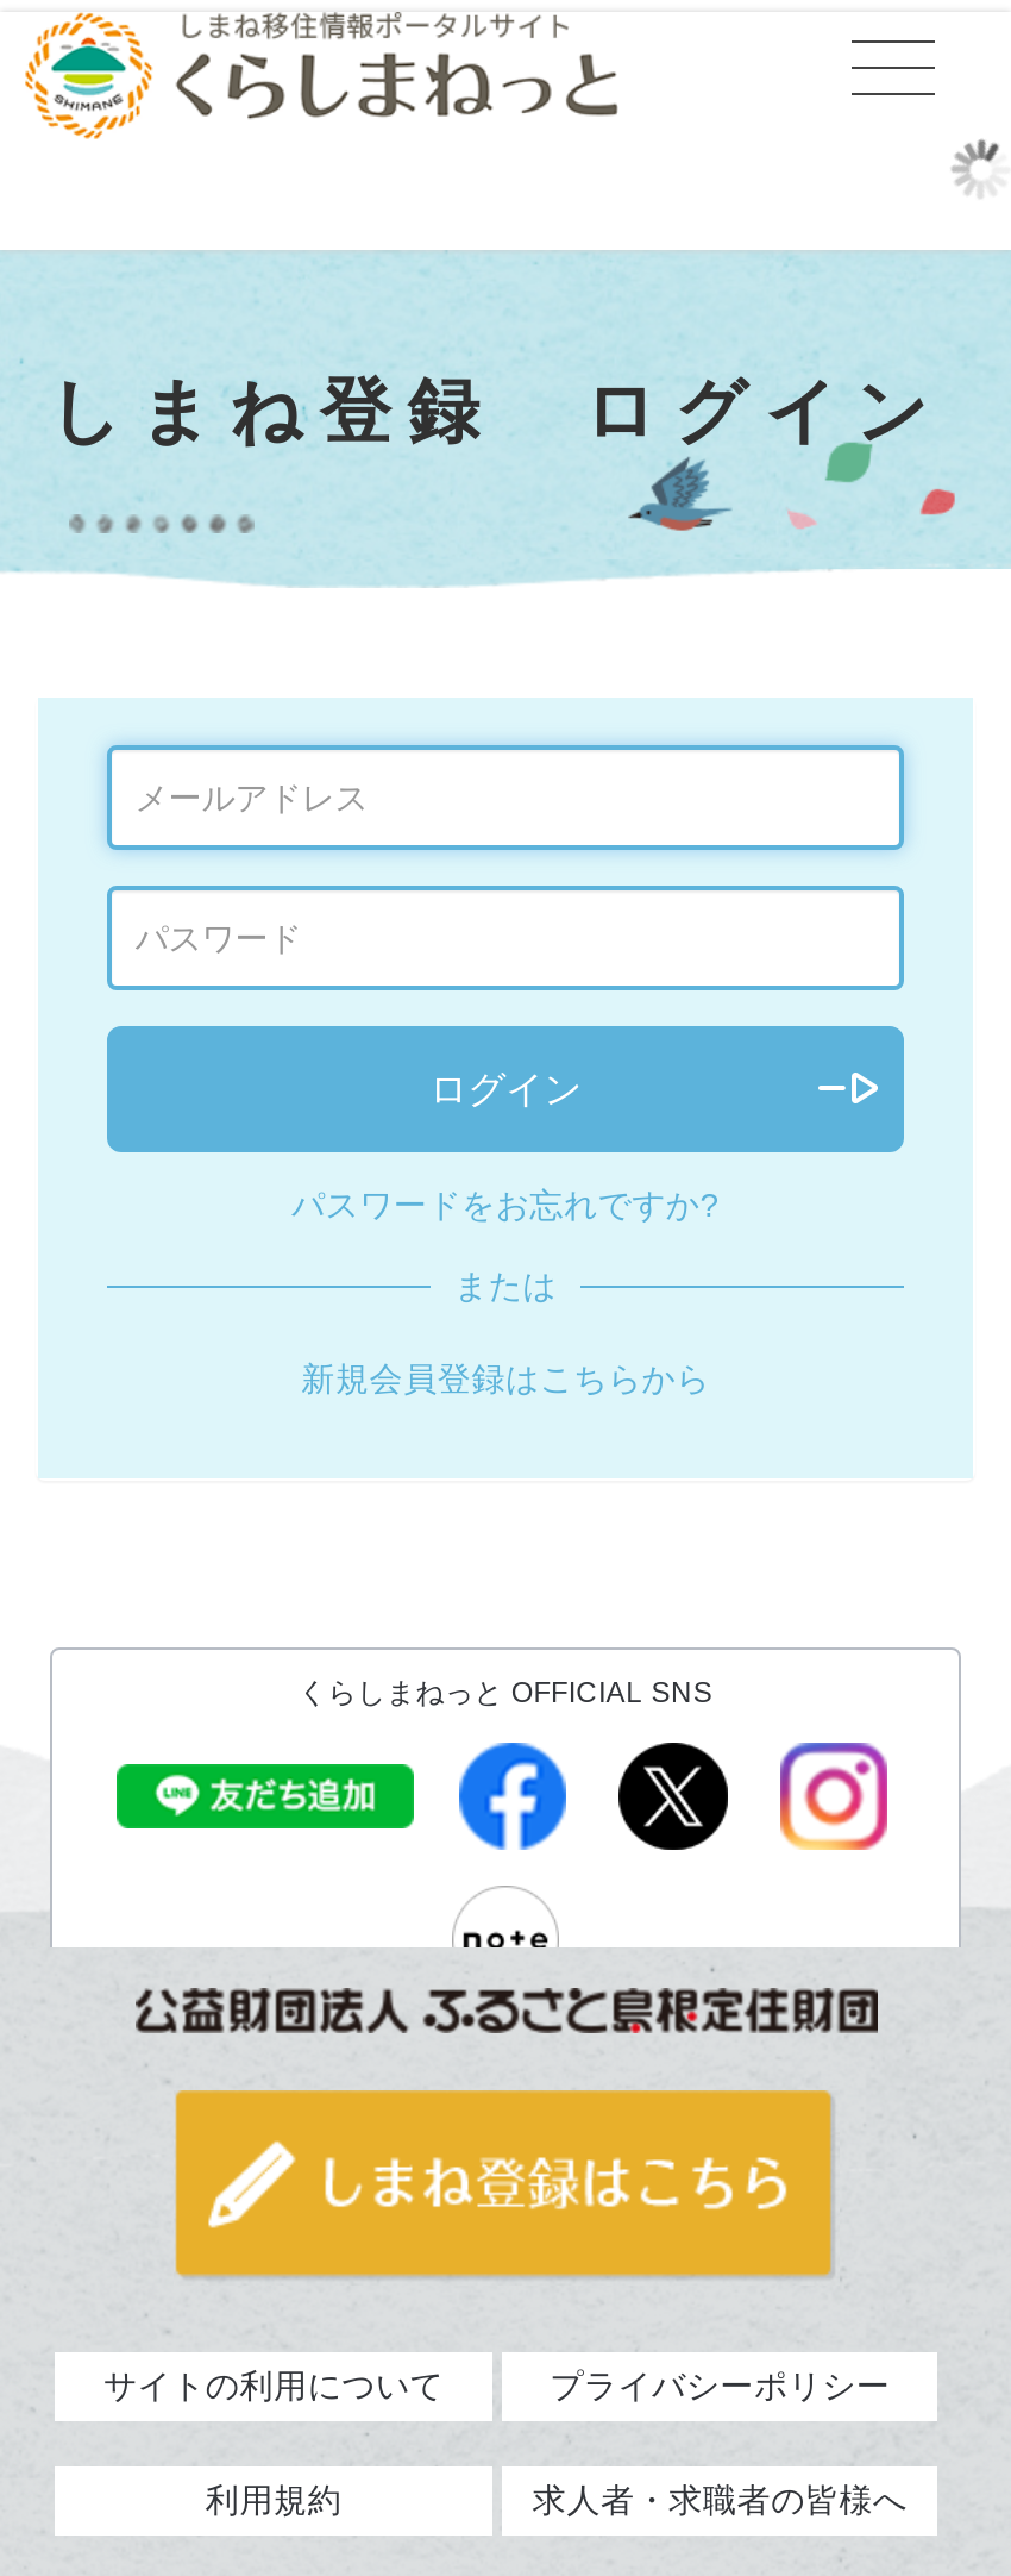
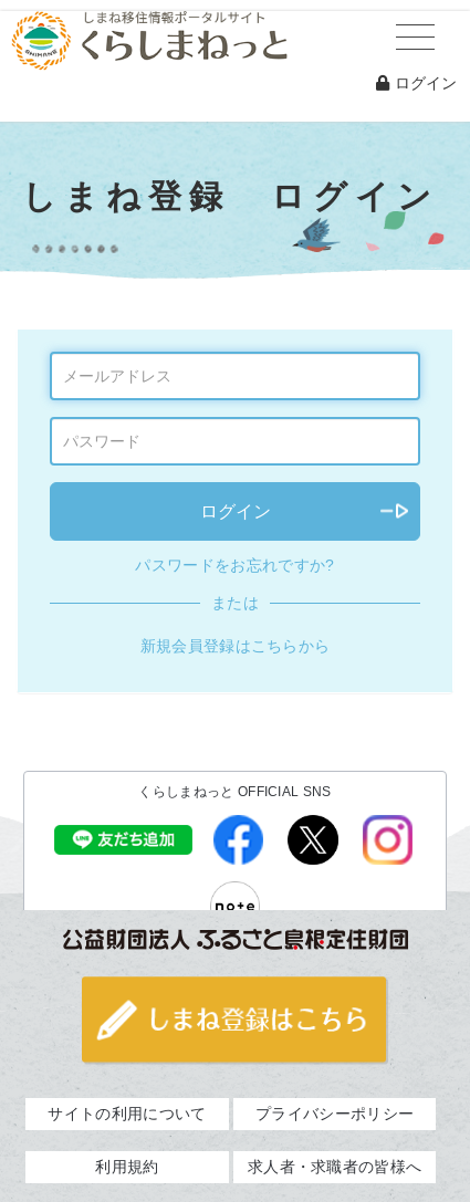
none -> [395,74,457,92] ログイン

